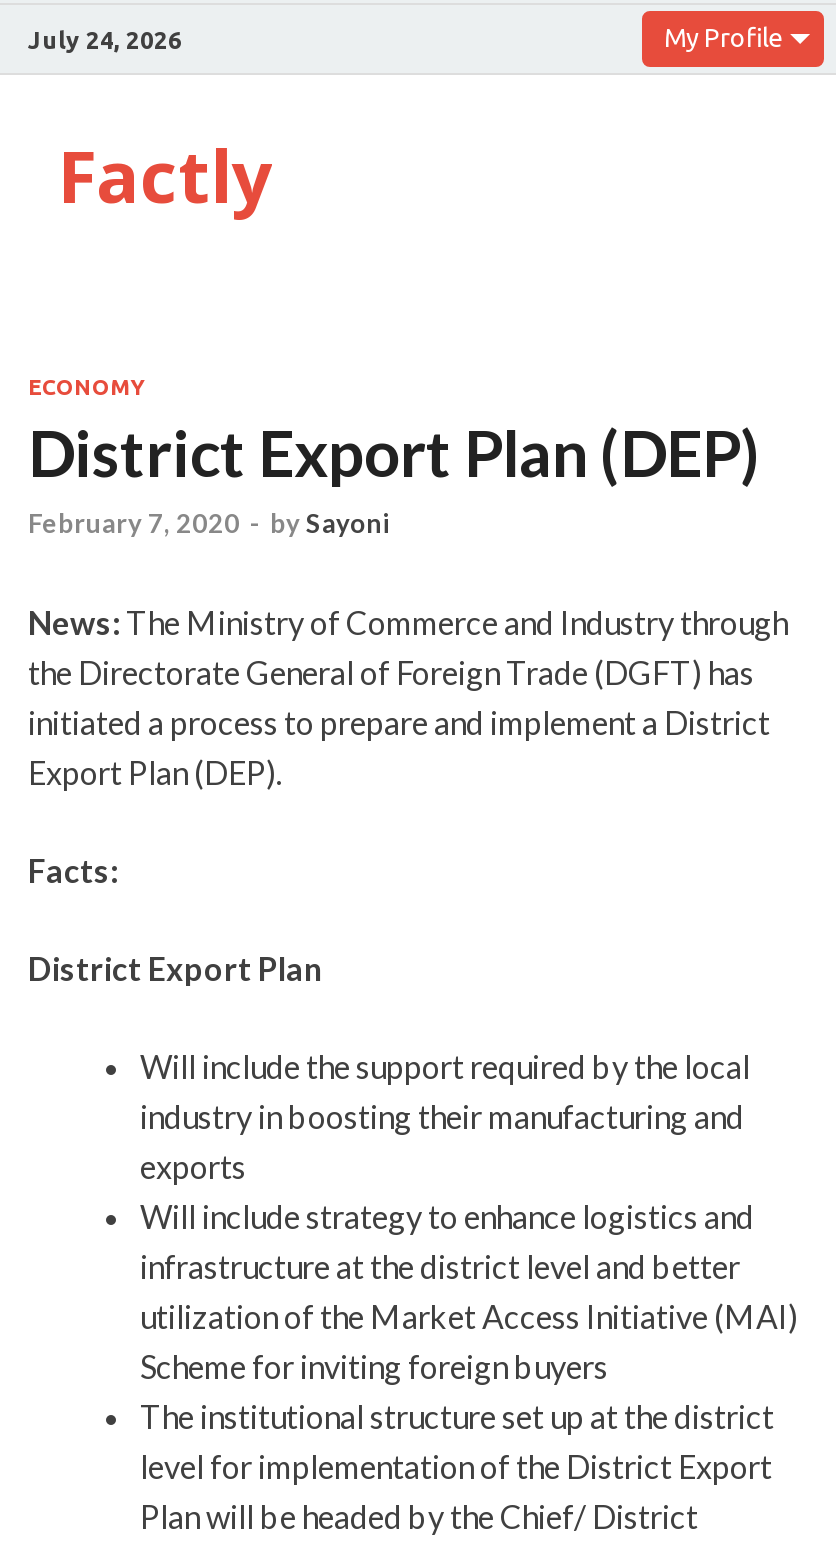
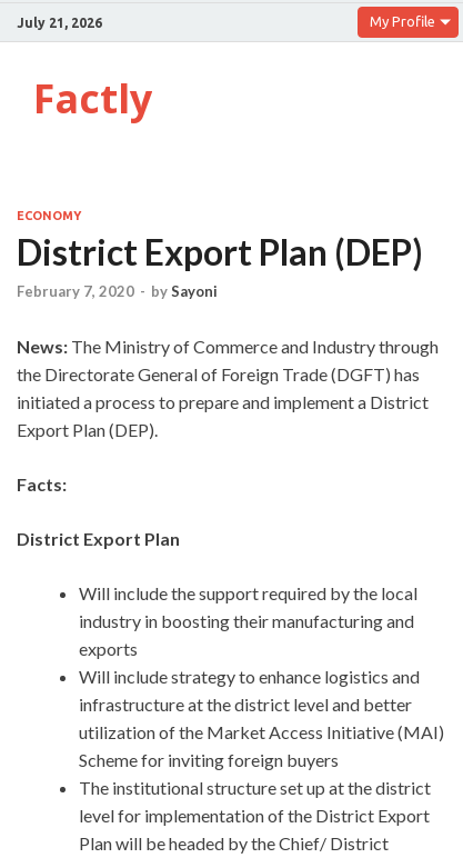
[28,26,182,52] July 24, 2026 -> [17,15,102,29] July 21, 2026

